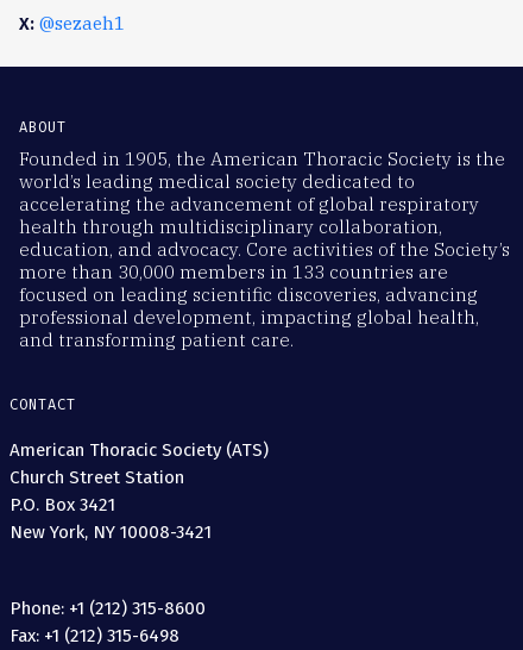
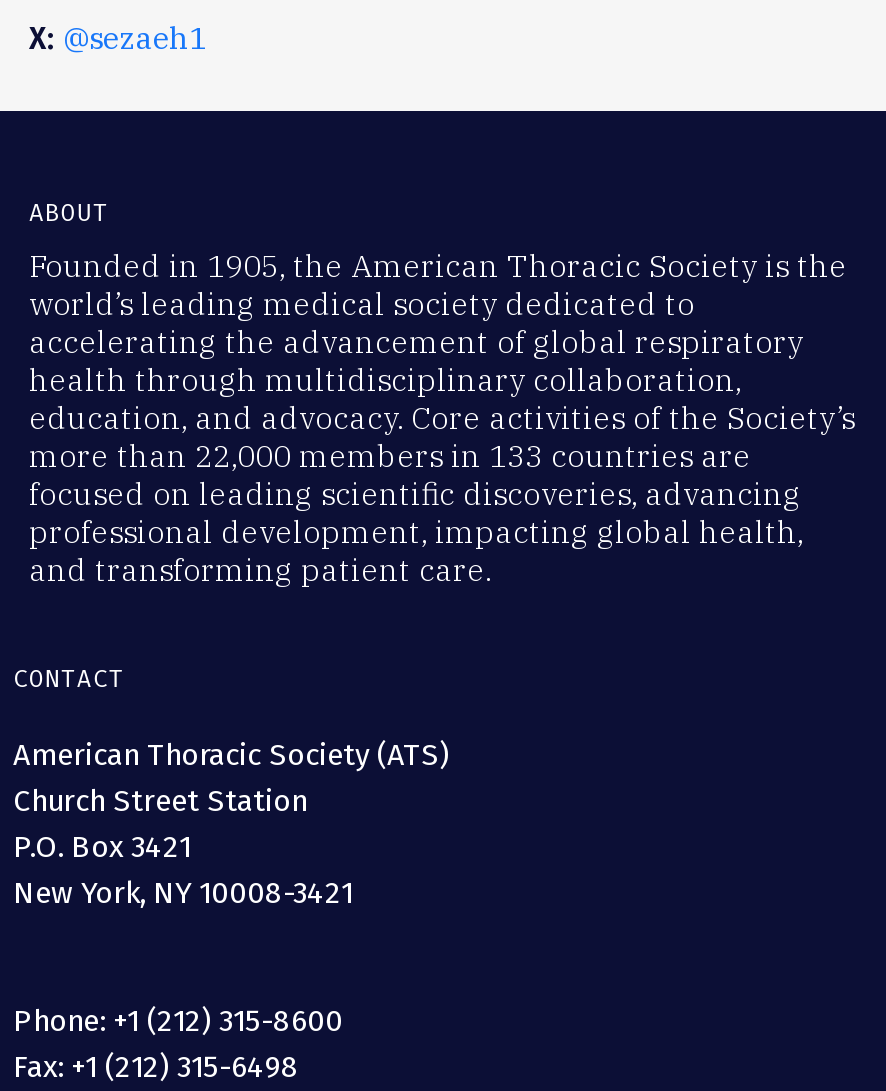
[19,260,448,283] more than 30,000 members in 133 countries are -> [29,435,751,475] more than 22,000 members in 133 countries are

